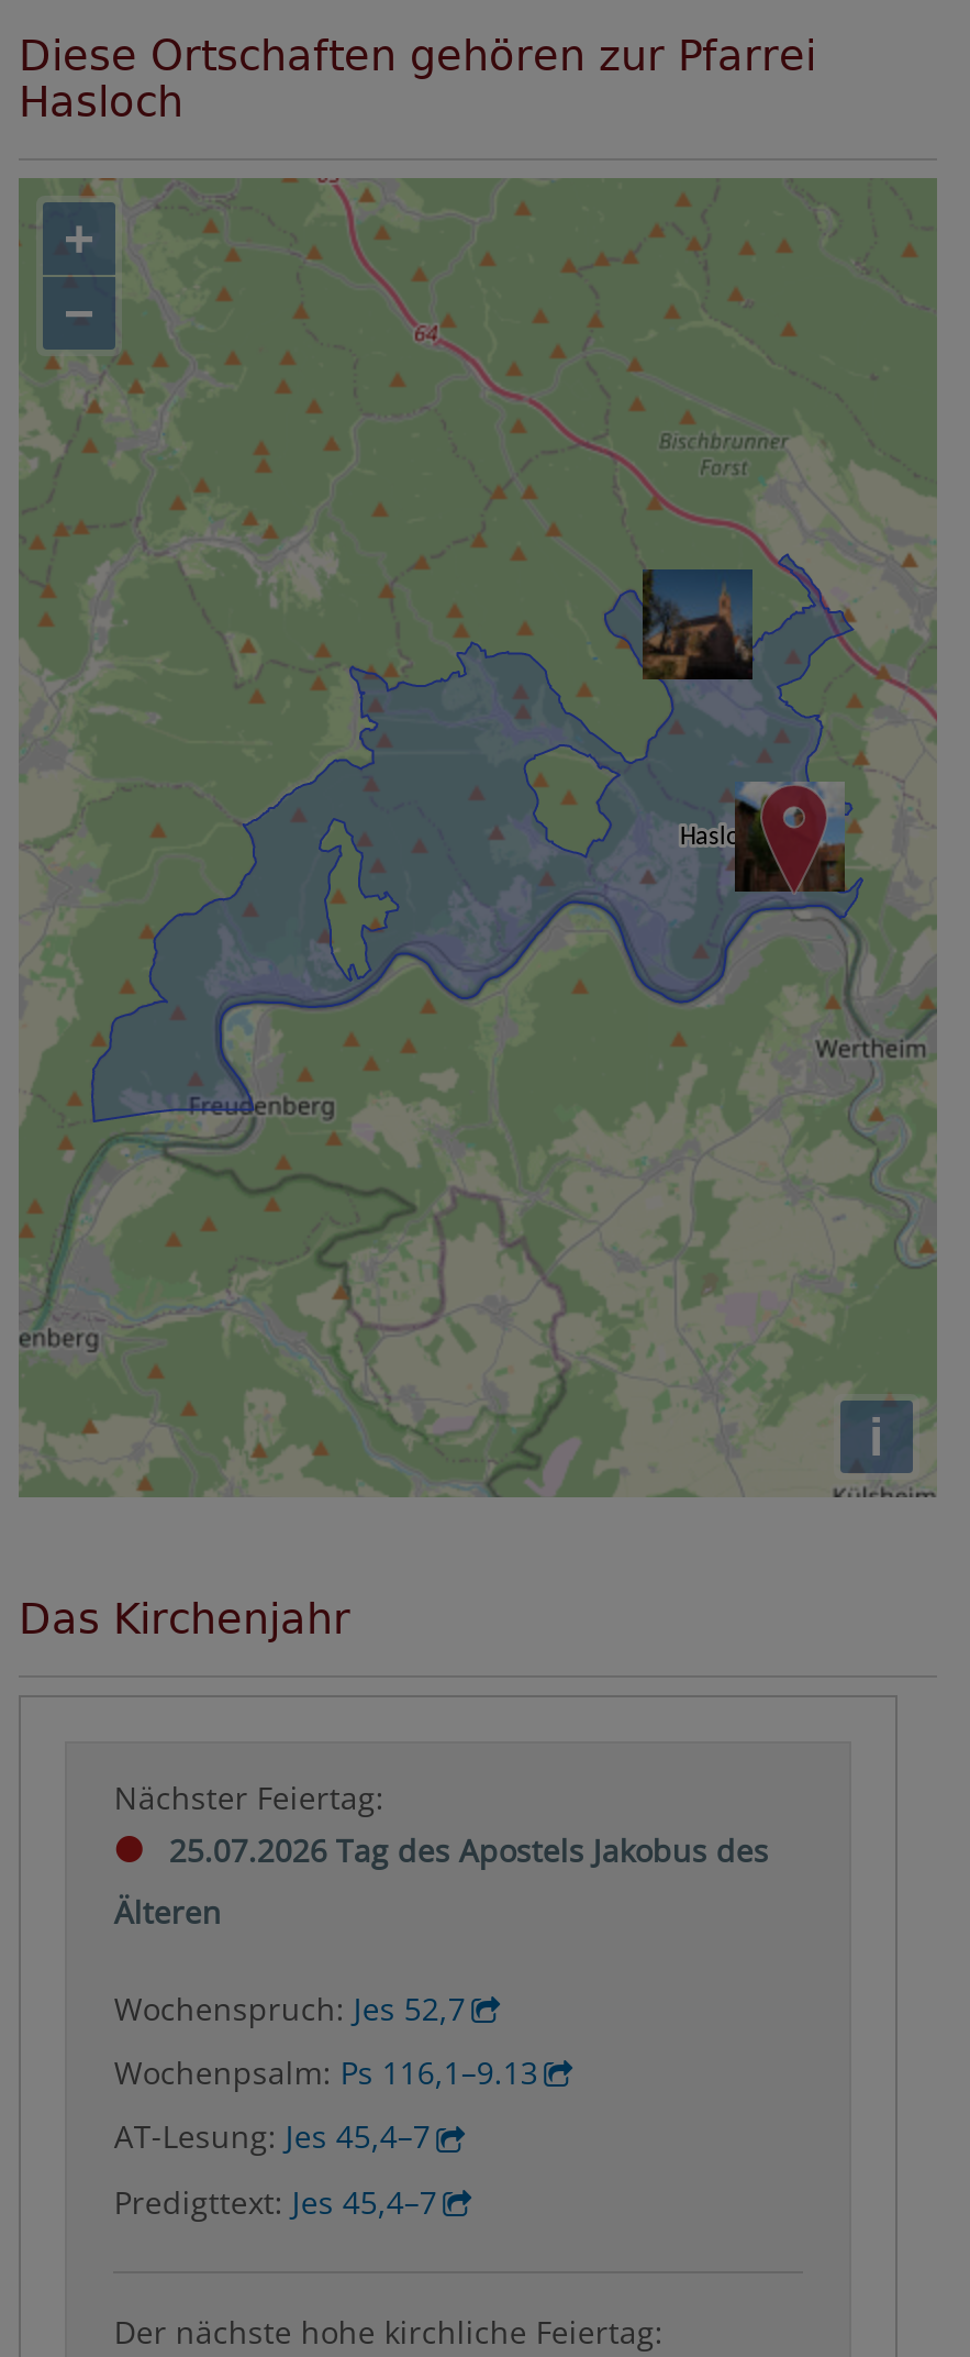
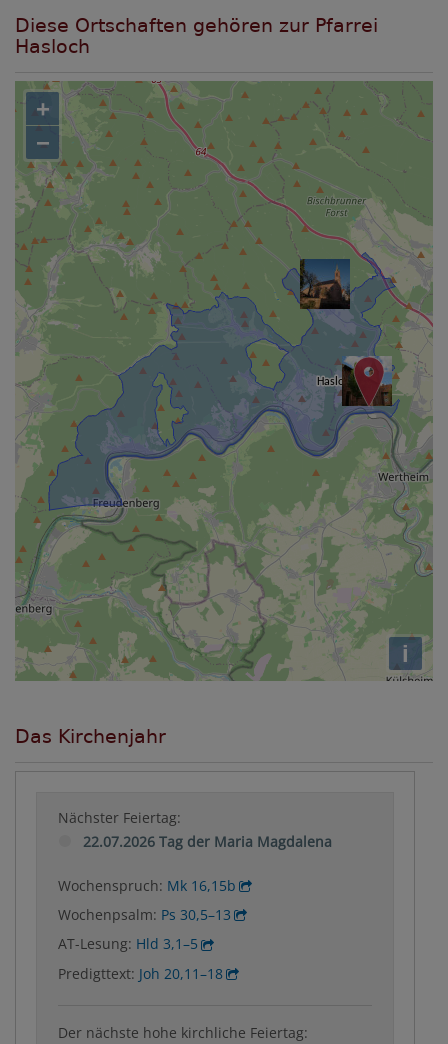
[114,1829,769,2222] 25.07.2026 Tag des Apostels Jakobus des | Älteren | Wochenspruch: Jes 52,7 | Wochenpsalm: Ps 116,1–9.13 | AT-Lesung: Jes 45,4–7 | Predigttext: Jes 45,4–7 -> [58,832,332,983] 22.07.2026 Tag der Maria Magdalena | Wochenspruch: Mk 16,15b | Wochenpsalm: Ps 30,5–13 | AT-Lesung: Hld 3,1–5 | Predigttext: Joh 20,11–18

